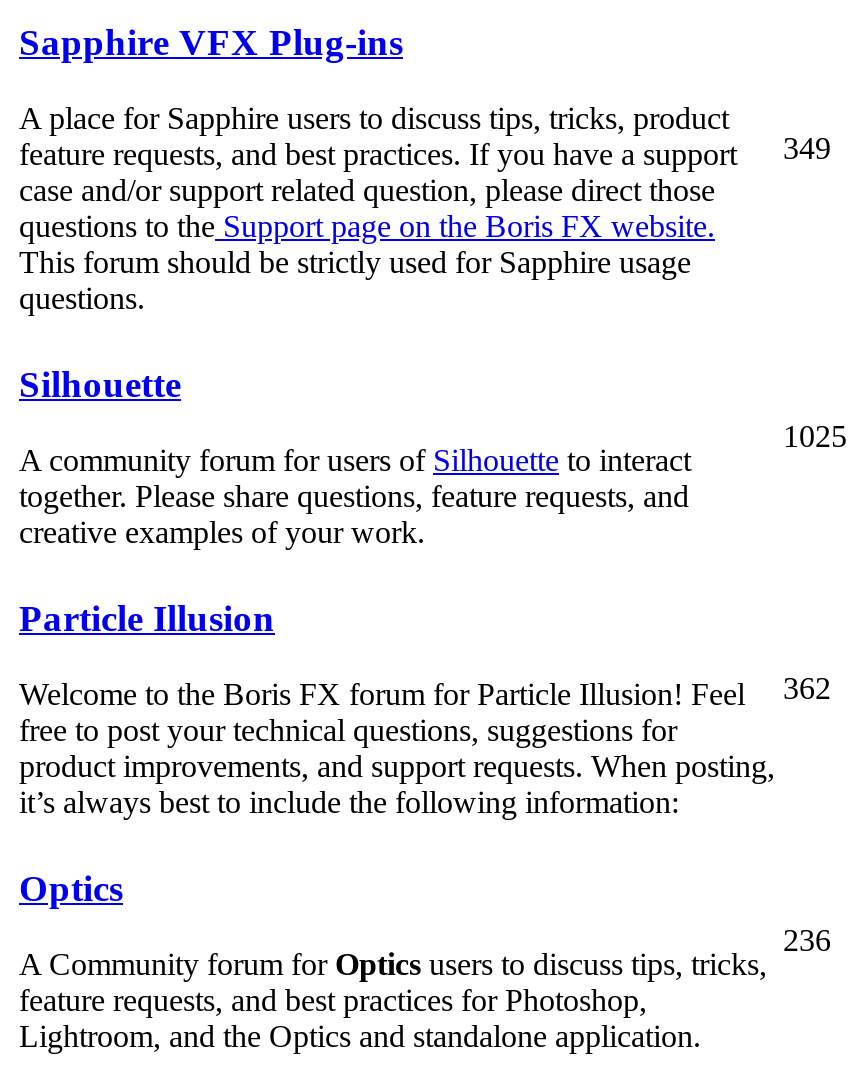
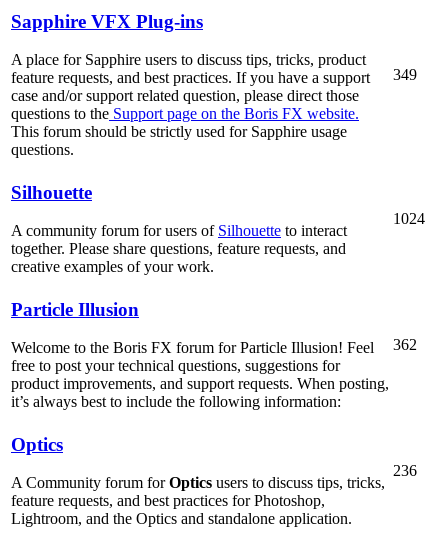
[783,419,847,453] 1025 -> [393,210,425,227] 1024

